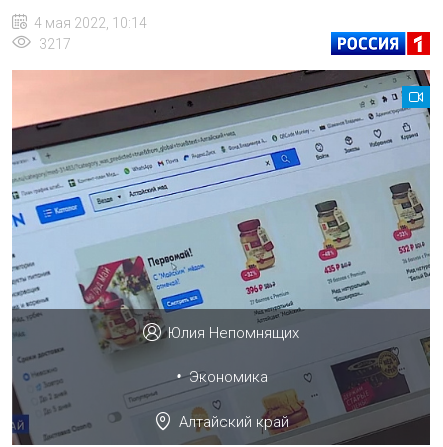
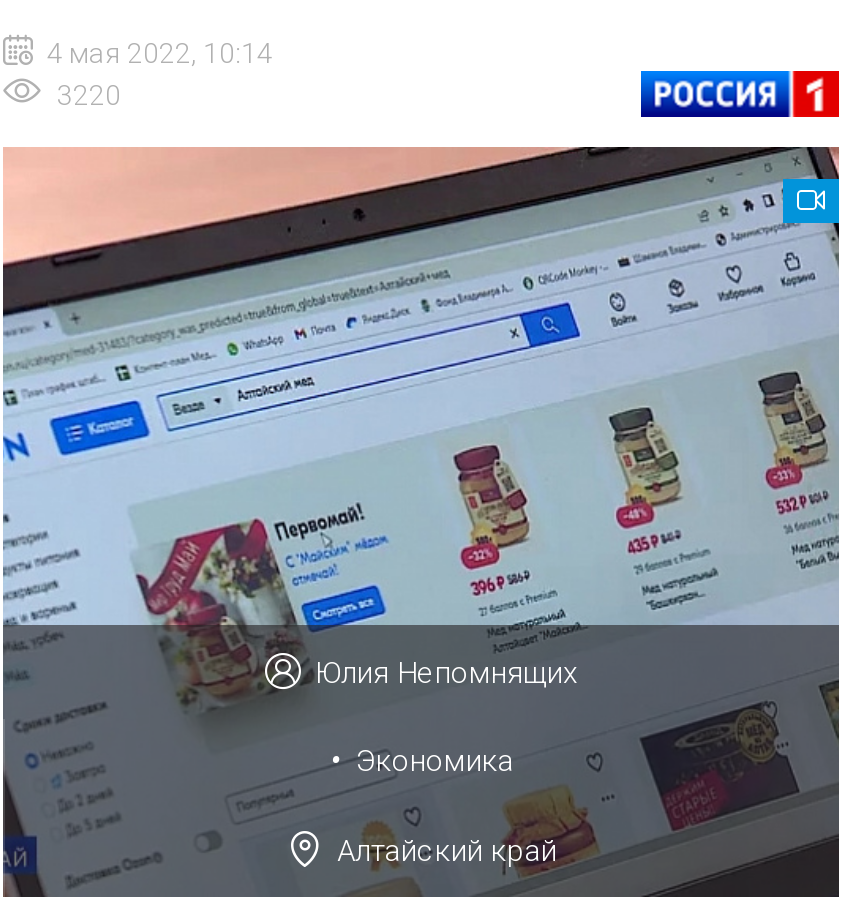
[36,36,71,52] 3217 -> [51,79,121,111] 3220

